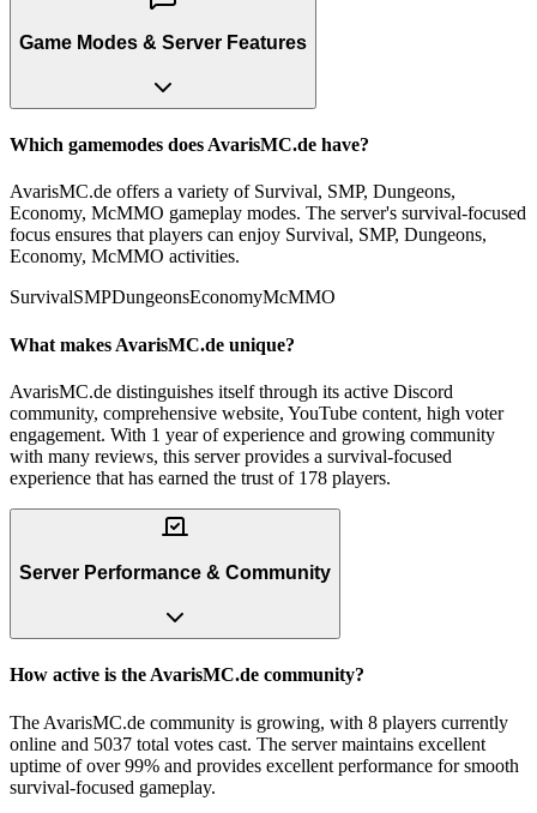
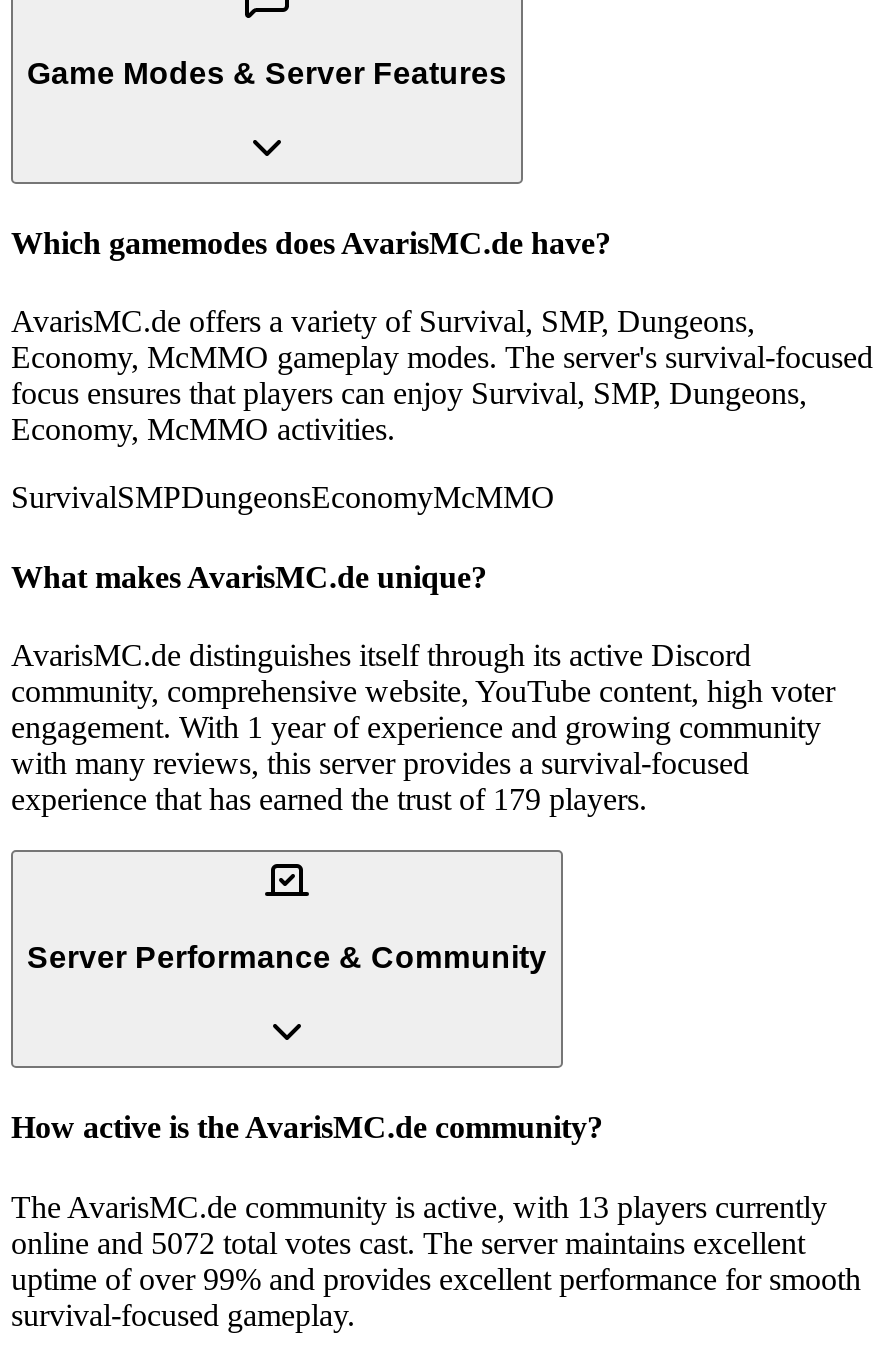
[10,468,391,488] experience that has earned the trust of 178 players. -> [11,782,647,816] experience that has earned the trust of 179 players.
[10,712,508,732] The AvarisMC.de community is growing, with 8 players currently -> [11,1189,827,1223] The AvarisMC.de community is active, with 13 players currently
[10,733,485,754] online and 5037 total votes cast. The server maintains excellent -> [11,1225,805,1259] online and 5072 total votes cast. The server maintains excellent

